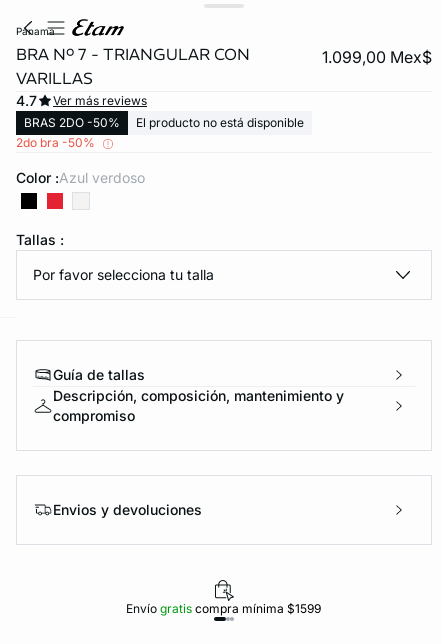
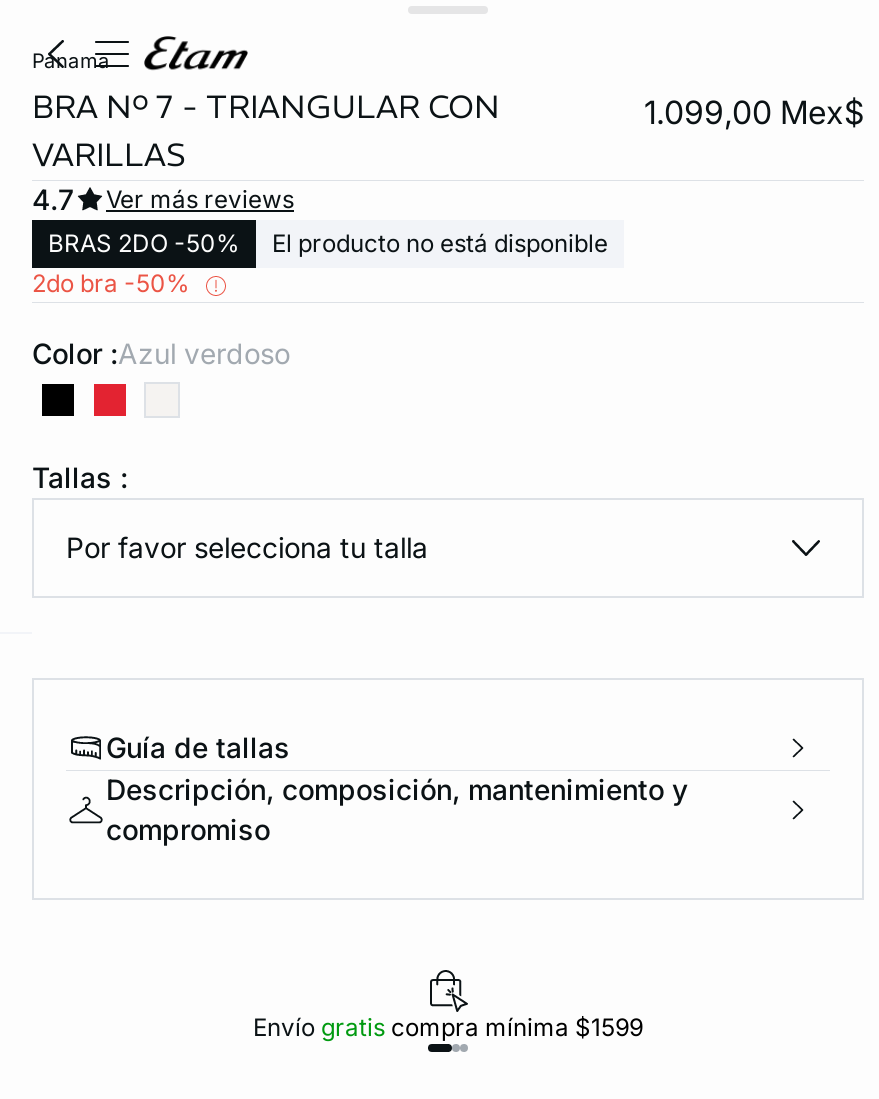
[53,501,202,518] Envios y devoluciones -> none

